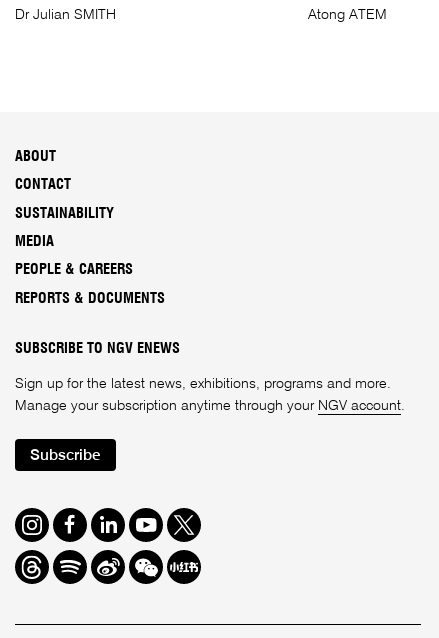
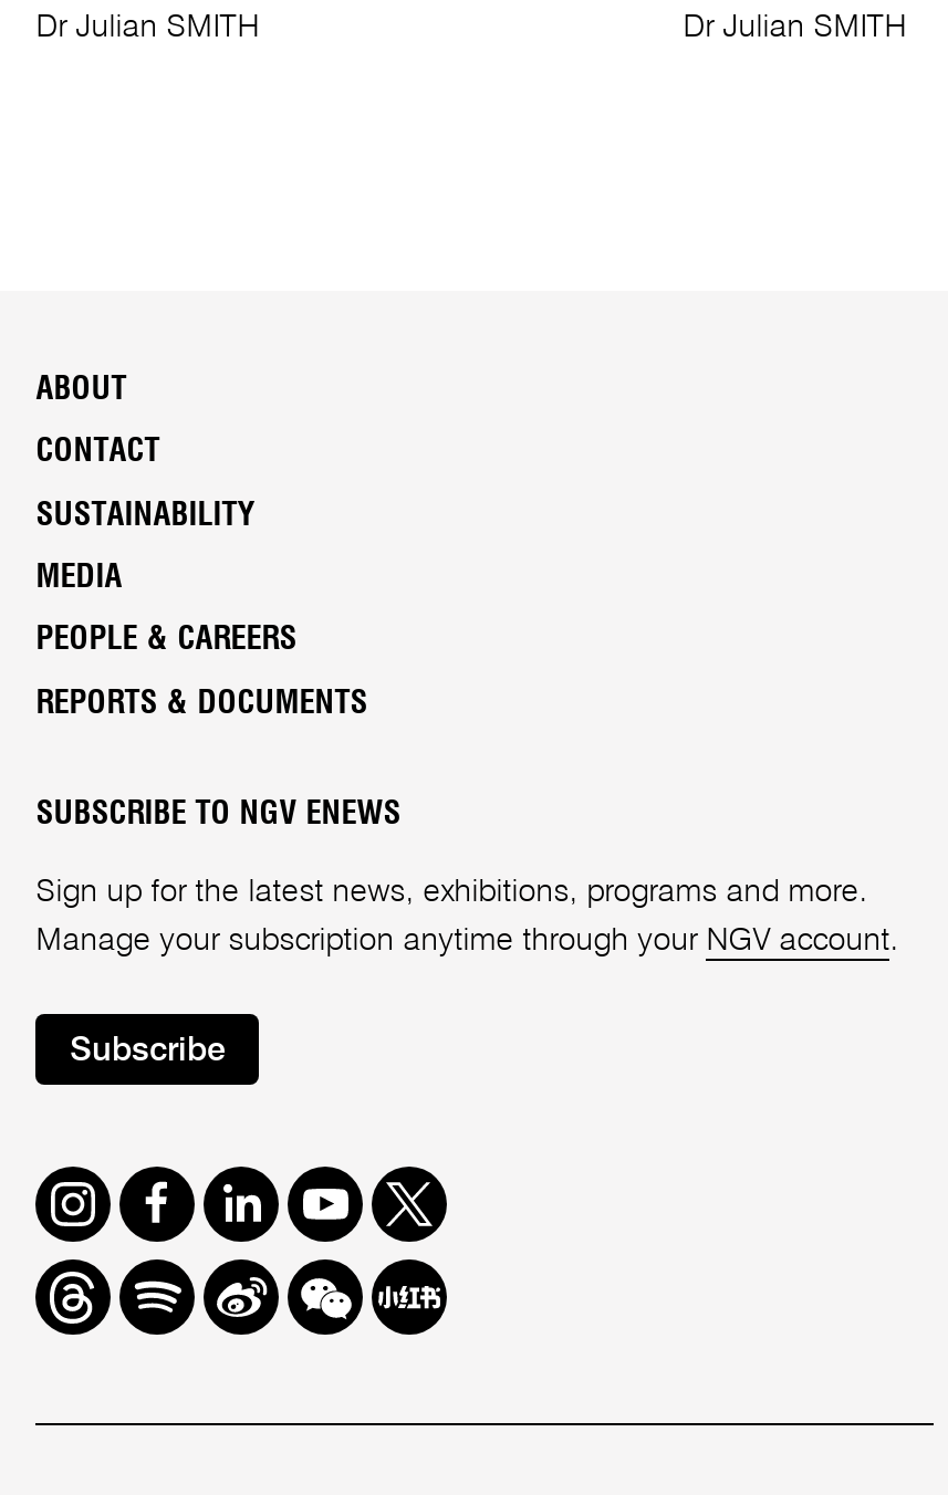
[308,7,387,21] Atong ATEM -> [683,11,907,42] Dr Julian SMITH

